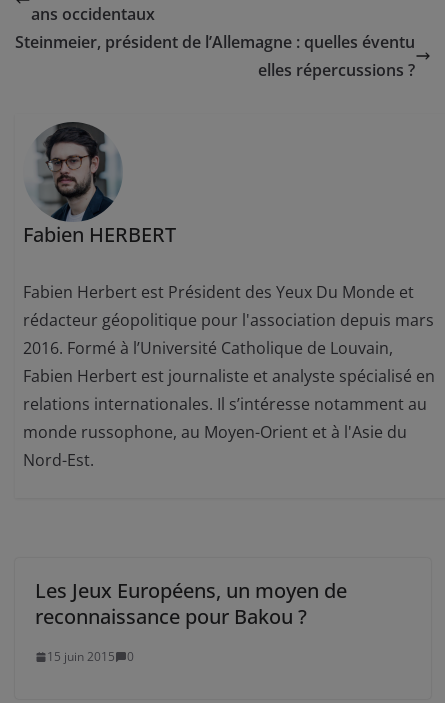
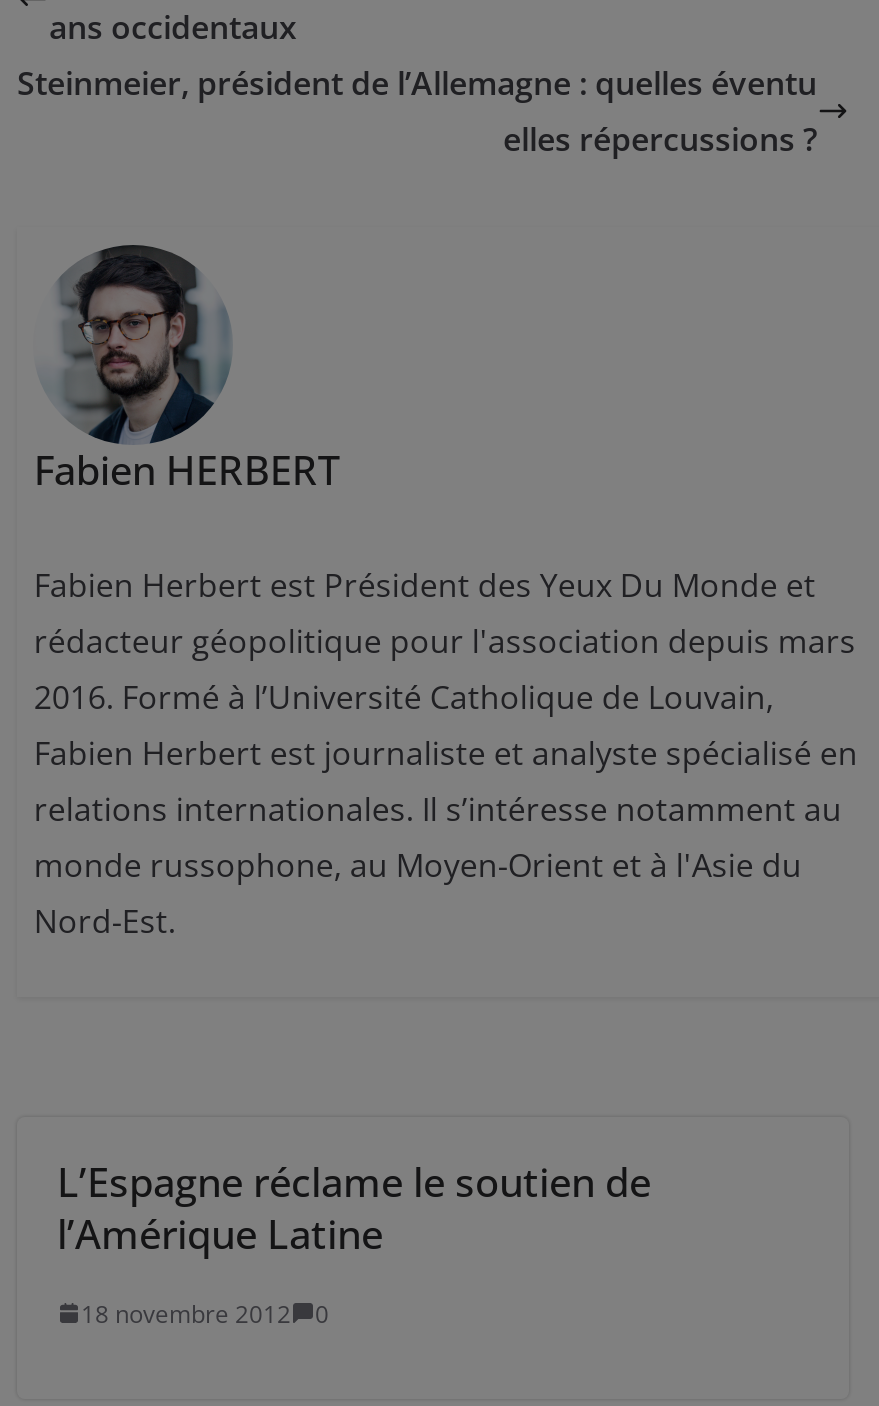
[35,577,347,630] Les Jeux Européens, un moyen de | reconnaissance pour Bakou ? -> [57,1155,651,1261] L’Espagne réclame le soutien de | l’Amérique Latine
[47,648,134,665] 15 juin 2015 0 -> [81,1297,329,1331] 18 novembre 2012 0

